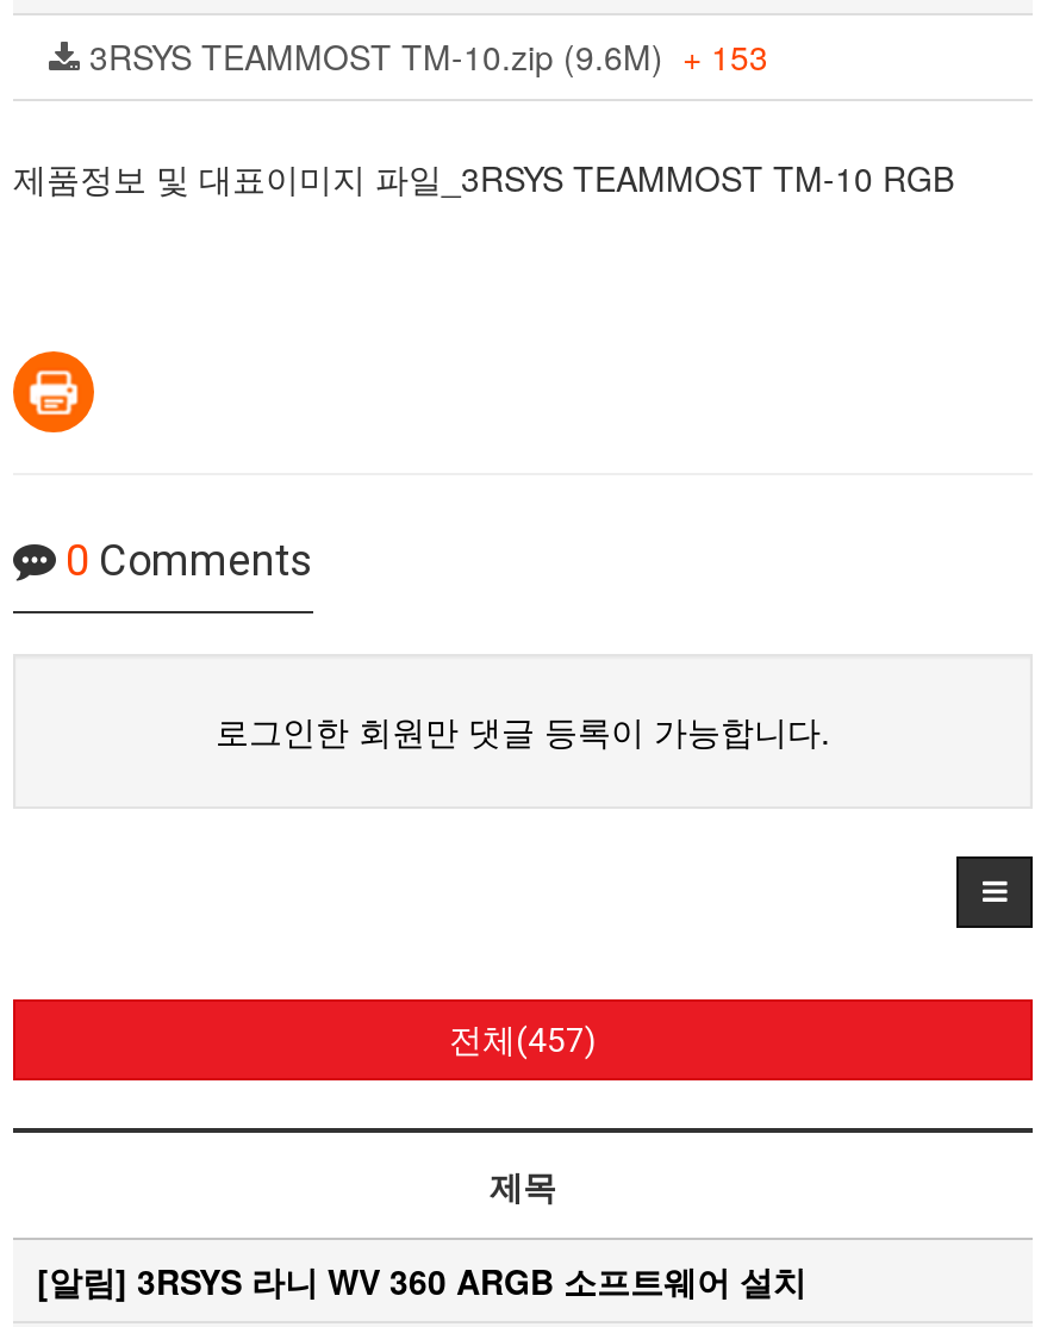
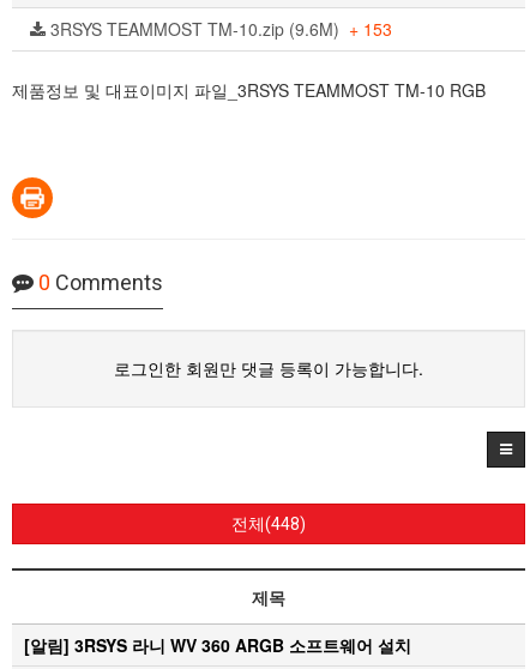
[449,1021,597,1059] 전체(457) -> [231,514,306,534] 전체(448)

